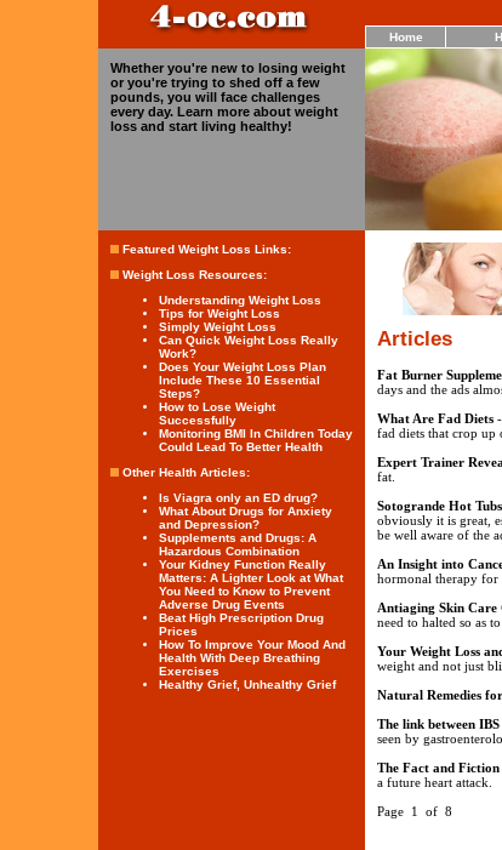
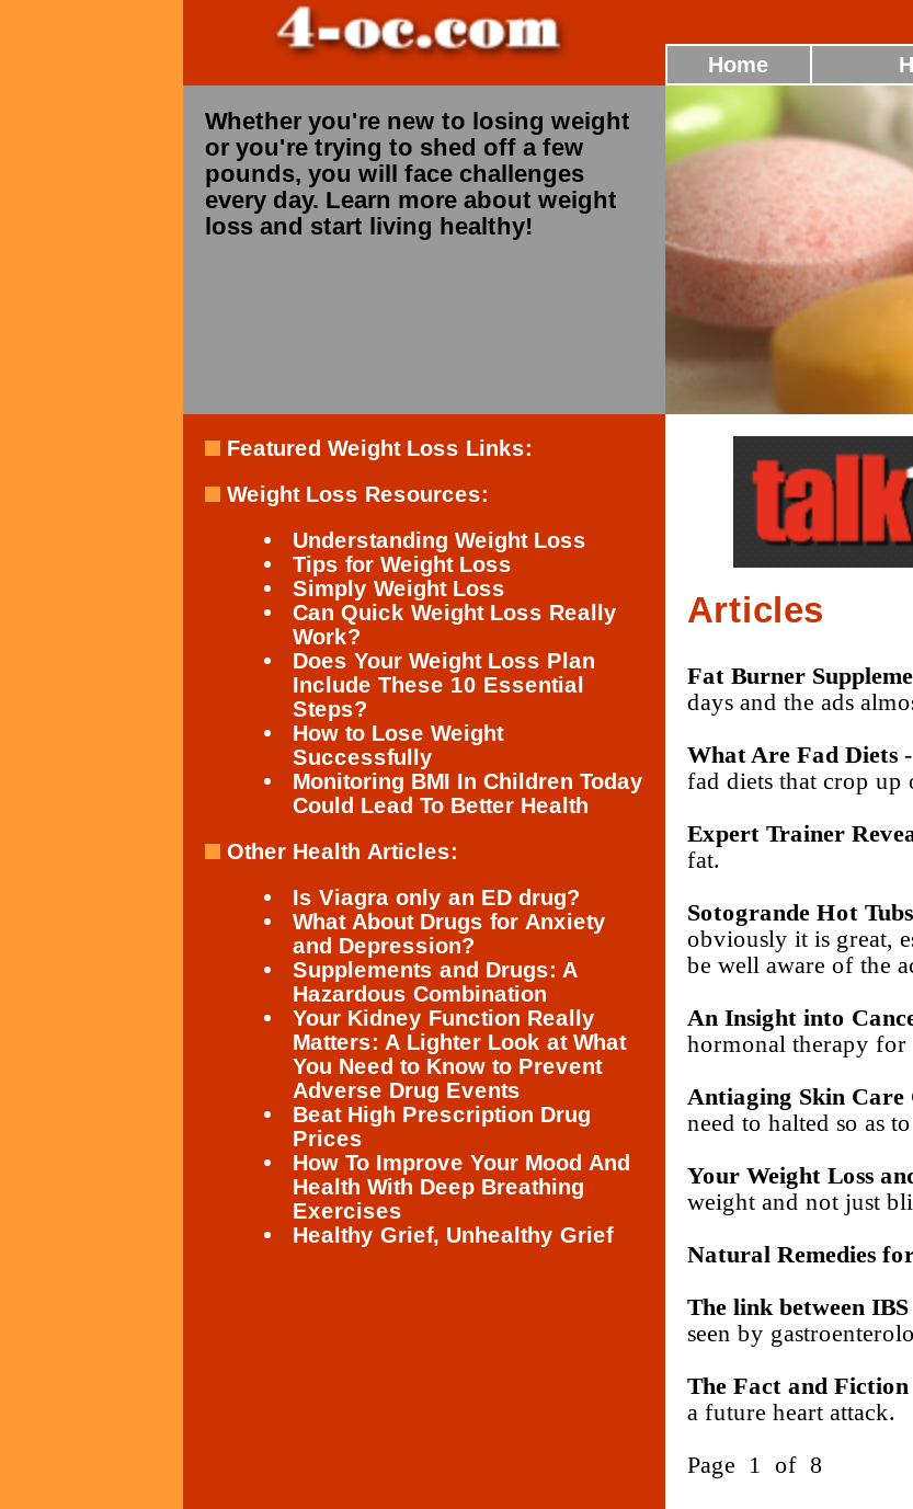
[403,241,498,316] [image] -> [731,434,906,570] [image]

